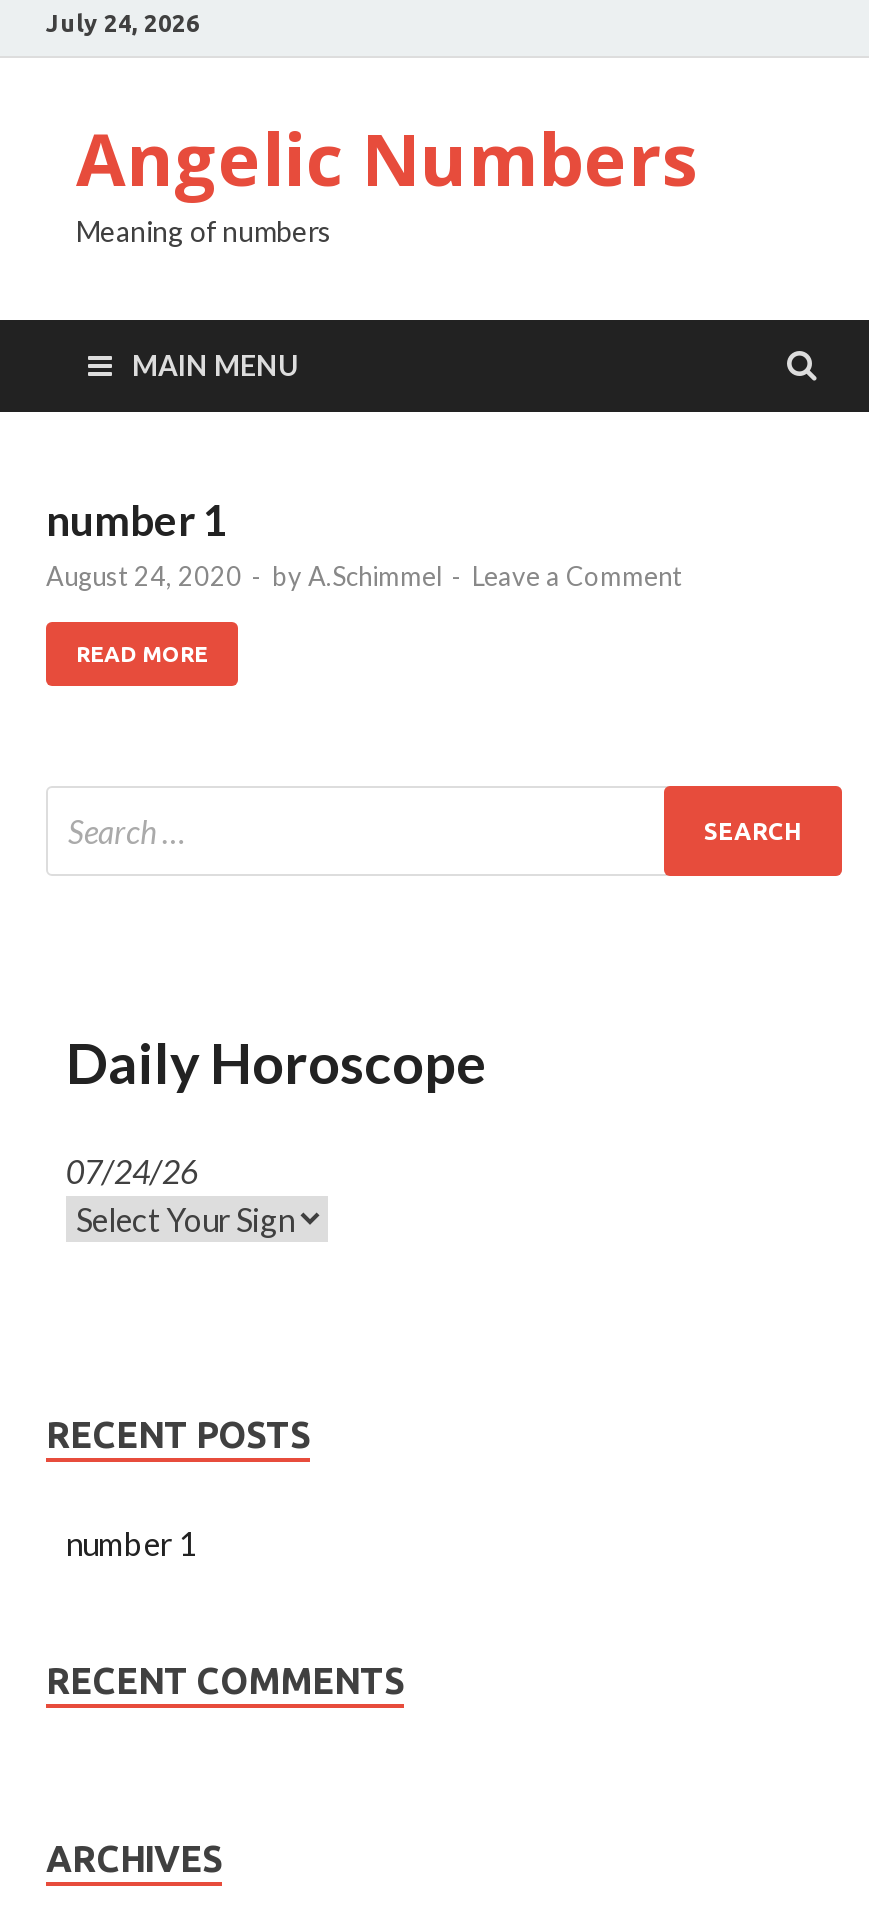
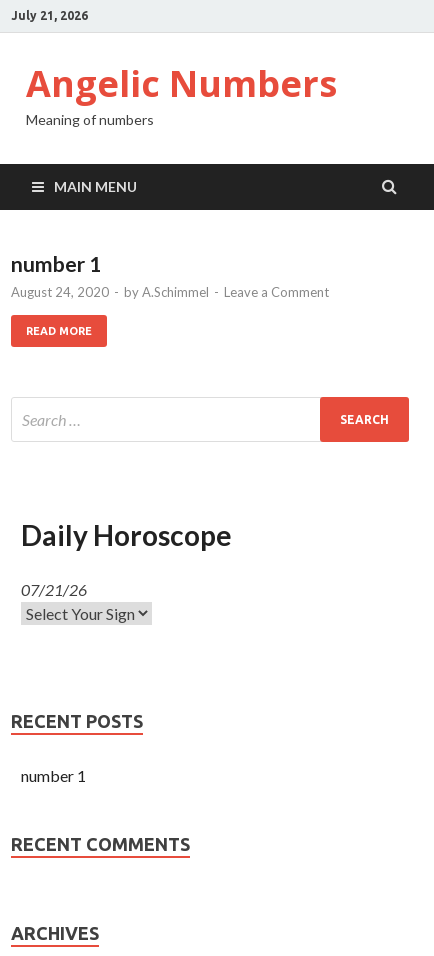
[46,9,200,35] July 24, 2026 -> [11,8,88,21] July 21, 2026
[66,1153,198,1191] 07/24/26 -> [21,580,87,599] 07/21/26

